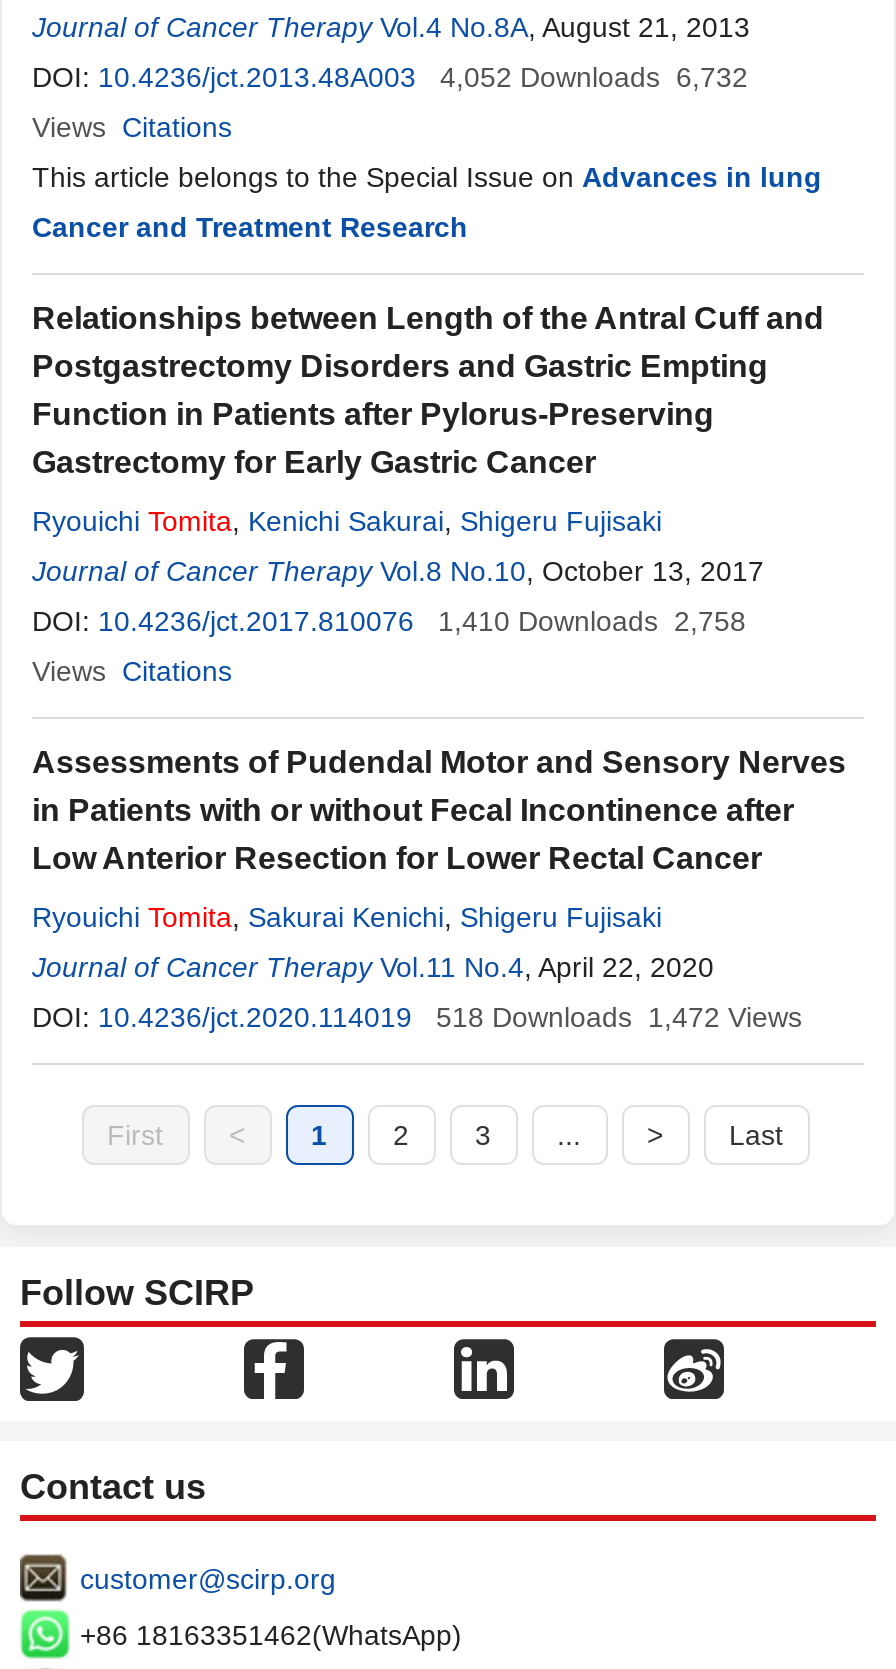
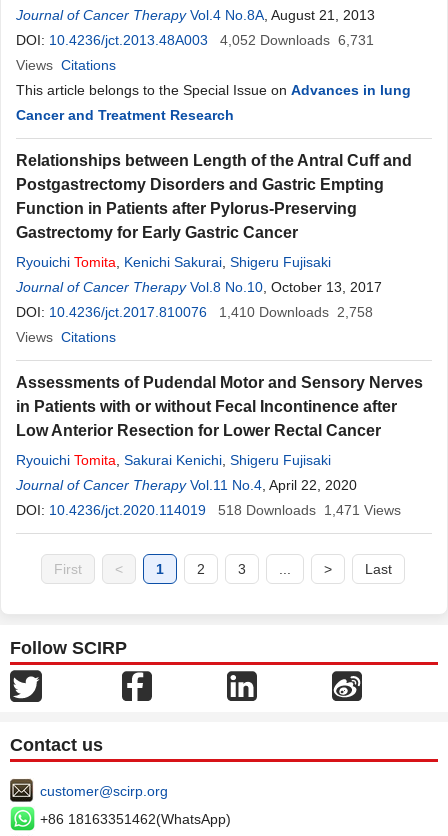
[32,61,748,93] DOI: 10.4236/jct.2013.48A003 4,052 Downloads 6,732 -> [16,32,374,48] DOI: 10.4236/jct.2013.48A003 4,052 Downloads 6,731
[436,1001,802,1033] 518 Downloads 1,472 Views -> [218,502,401,518] 518 Downloads 1,471 Views

